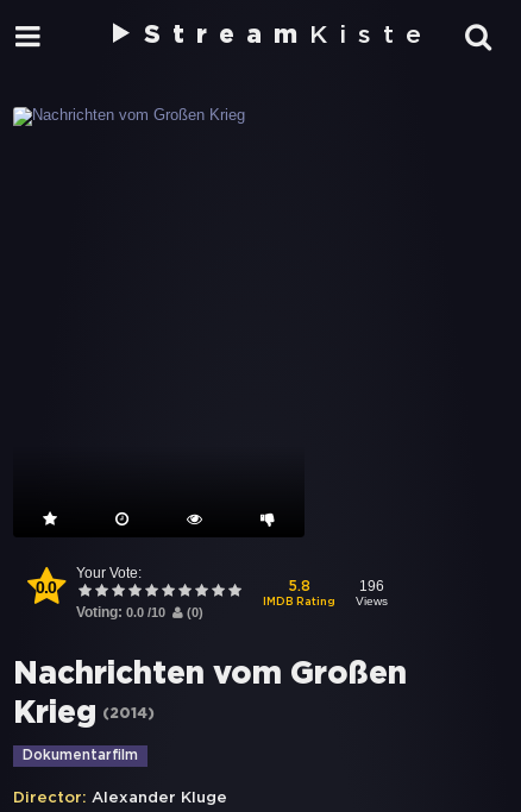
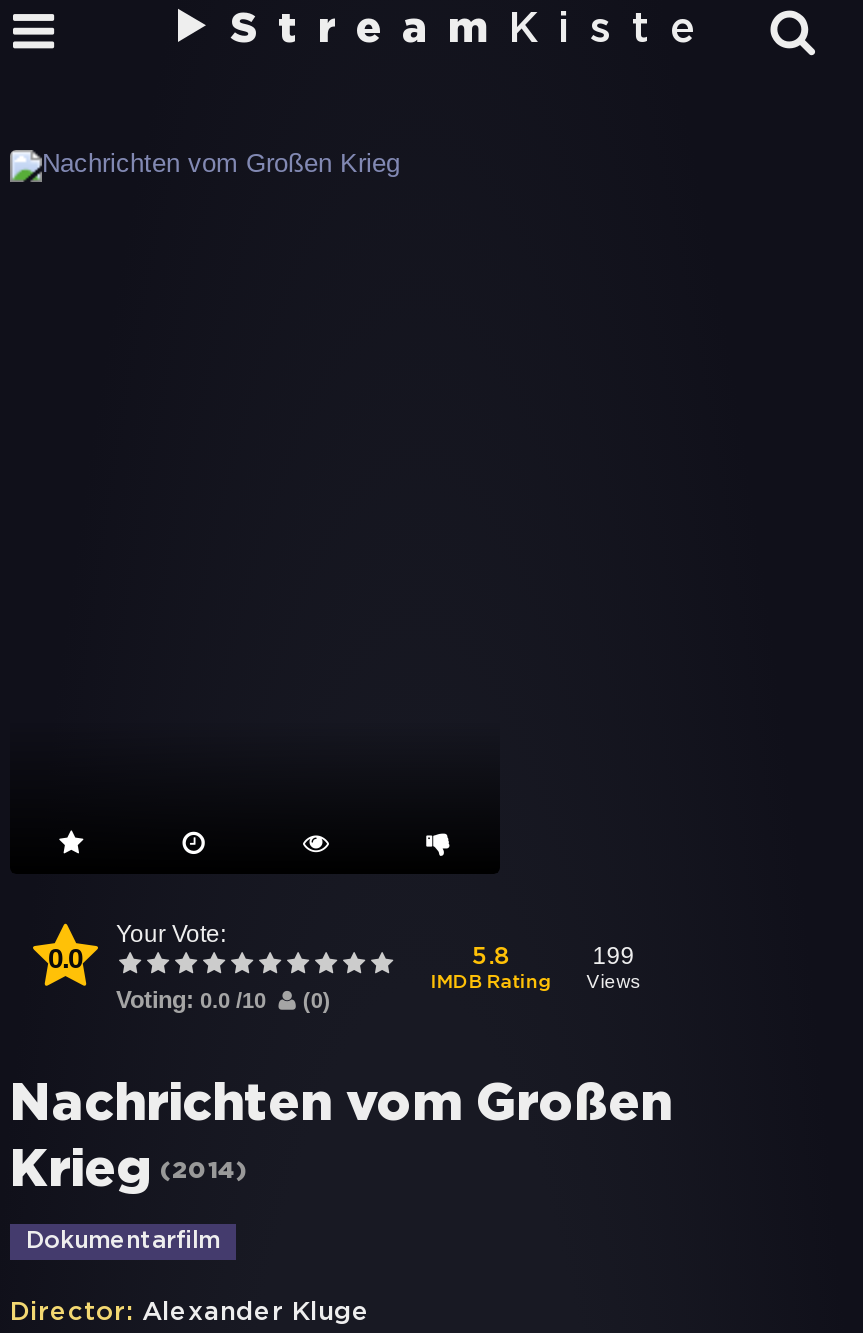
[360,578,385,594] 196 -> [593,942,635,970] 199

